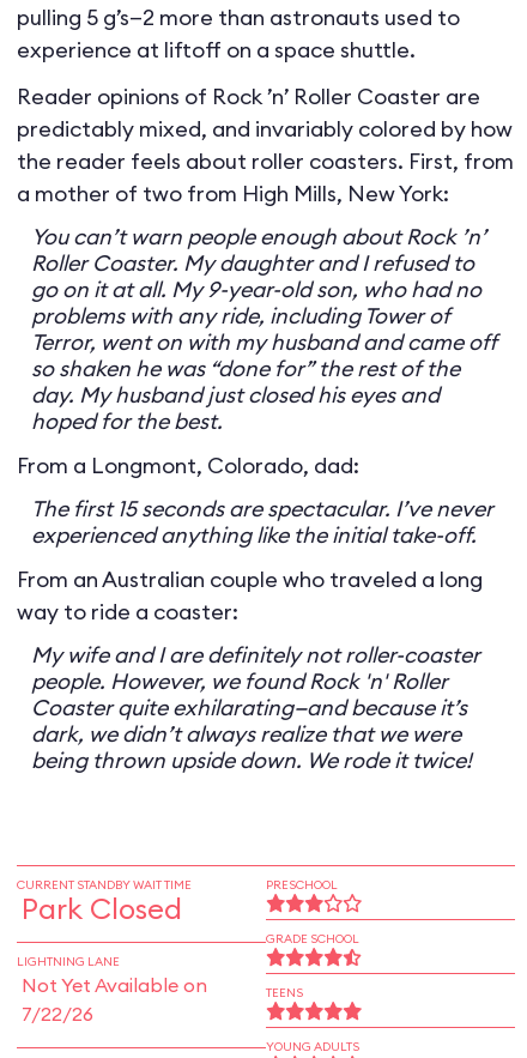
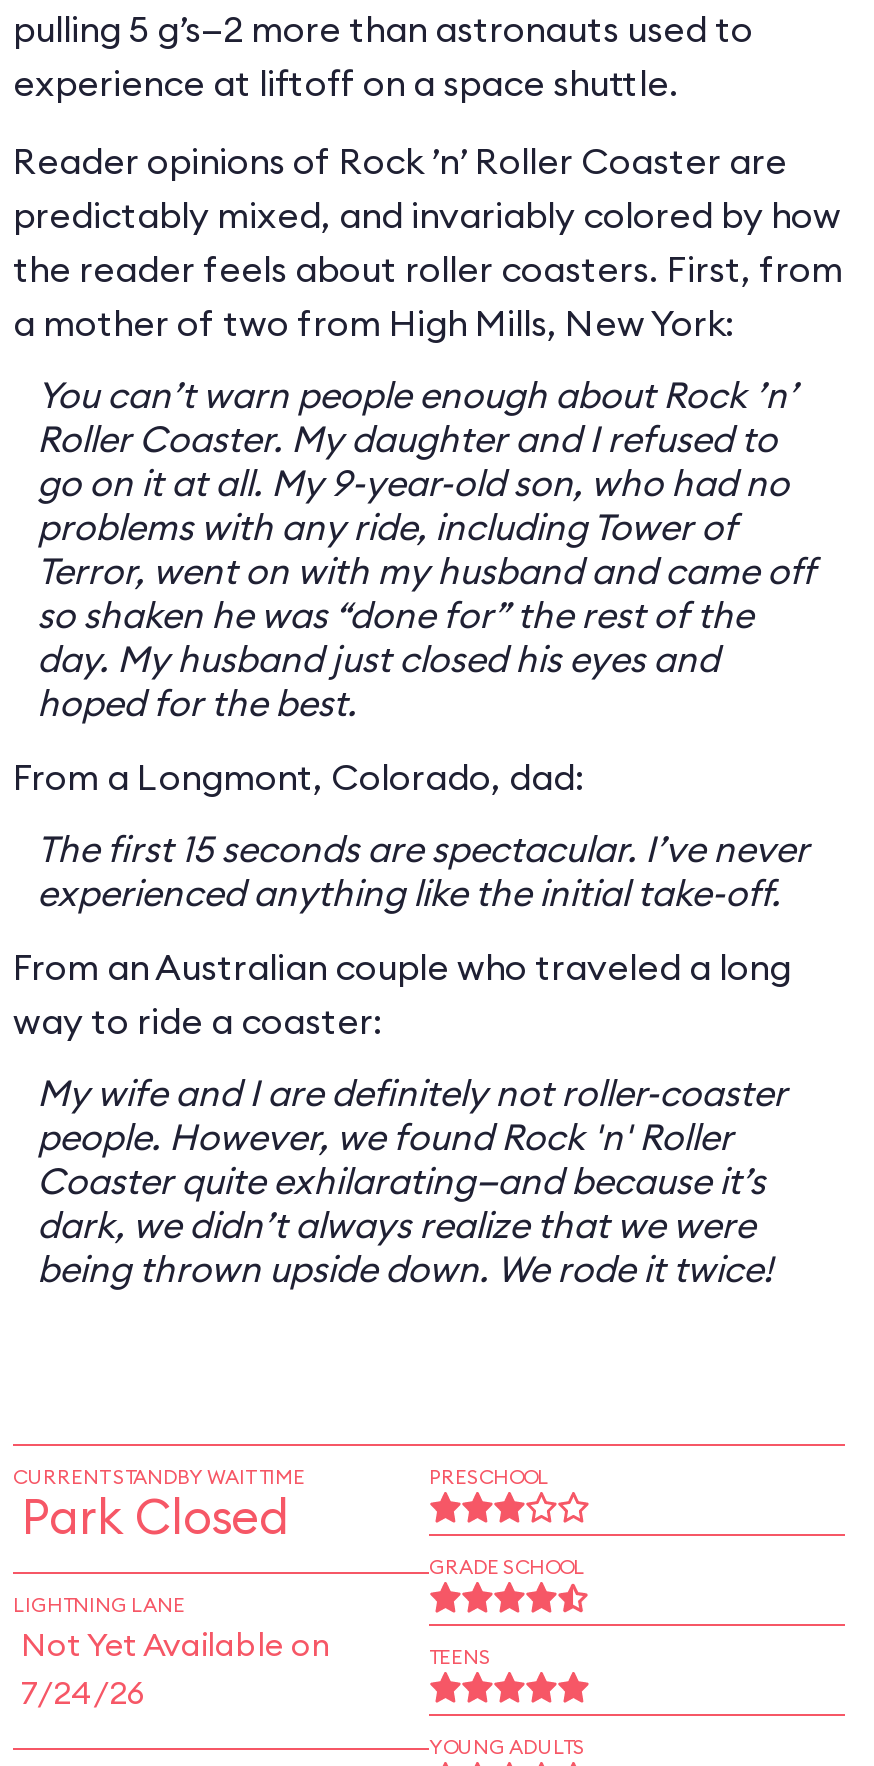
[22,1002,93,1026] 7/22/26 -> [21,1672,145,1712] 7/24/26

